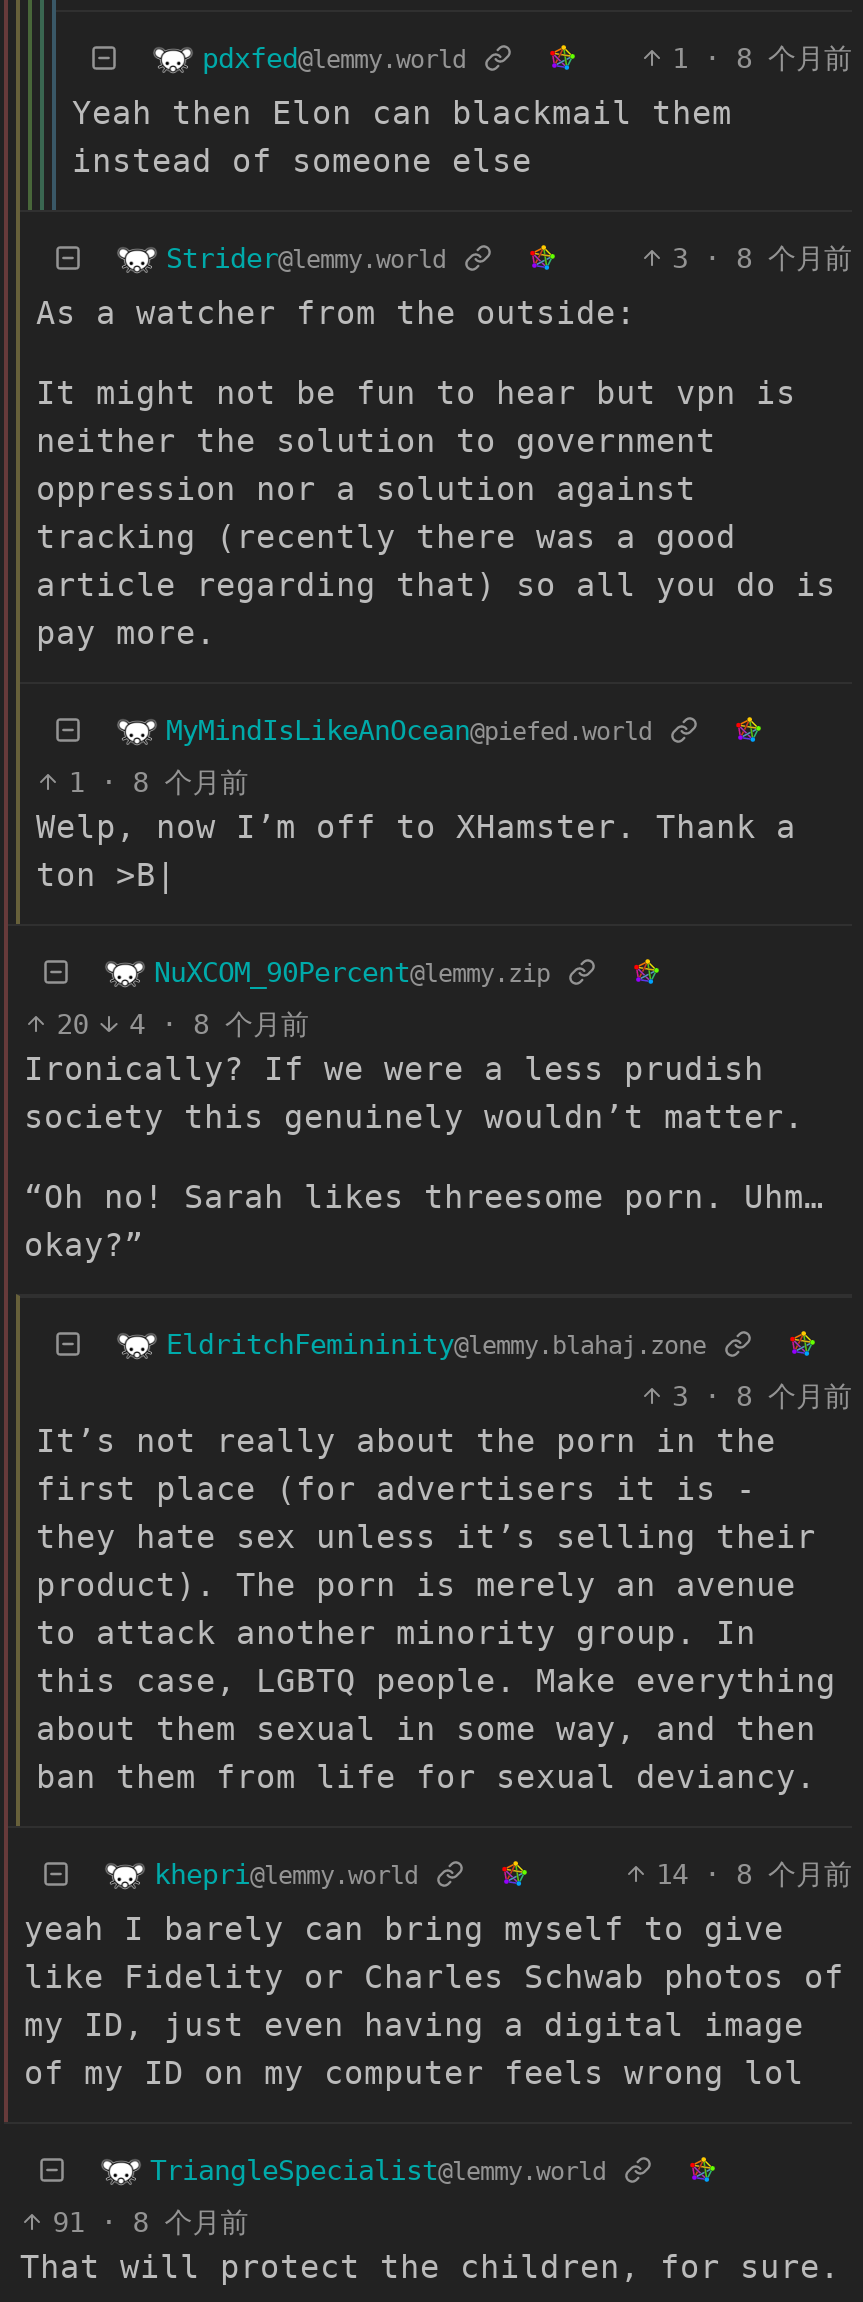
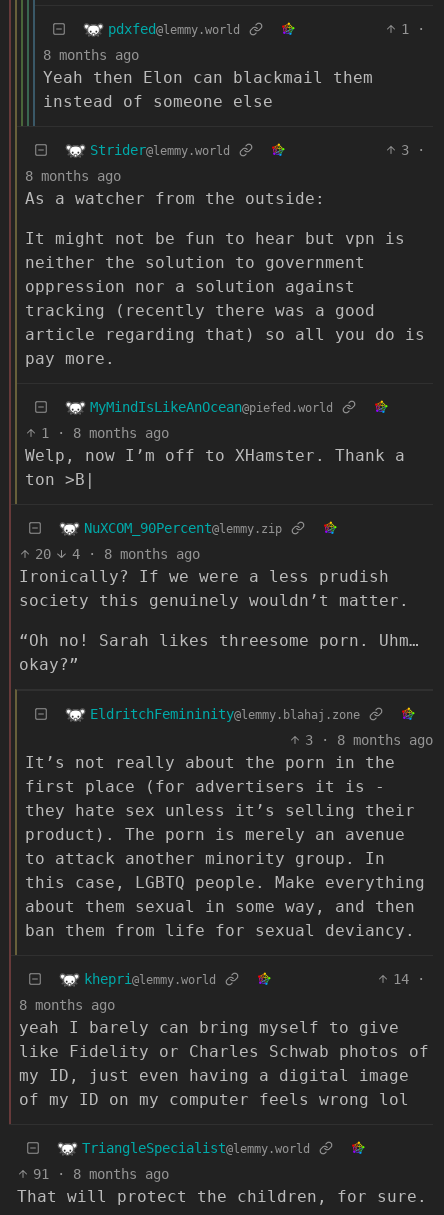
[672,42,852,74] 1 · 8 个月前 -> [43,21,425,63] 1 · | 8 months ago
[672,242,852,274] 3 · 8 个月前 -> [25,142,425,184] 3 · | 8 months ago
[68,766,248,798] 1 · 8 个月前 -> [41,425,169,441] 1 · 8 months ago
[56,1008,309,1040] 20 4 · 8 个月前 -> [35,546,199,562] 20 4 · 8 months ago
[672,1380,852,1412] 3 · 8 个月前 -> [305,732,433,748] 3 · 8 months ago
[656,1858,852,1890] 14 · 8 个月前 -> [19,971,425,1013] 14 · | 8 months ago
[52,2206,248,2238] 91 · 8 个月前 -> [33,1166,169,1182] 91 · 8 months ago

